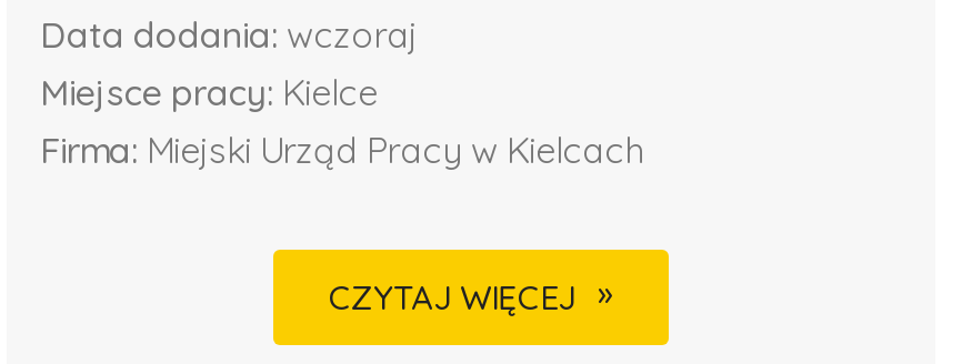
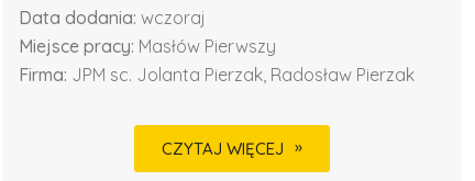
[40,69,644,171] Miejsce pracy: Kielce | Firma: Miejski Urząd Pracy w Kielcach -> [19,35,415,86] Miejsce pracy: Masłów Pierwszy | Firma: JPM sc. Jolanta Pierzak, Radosław Pierzak

